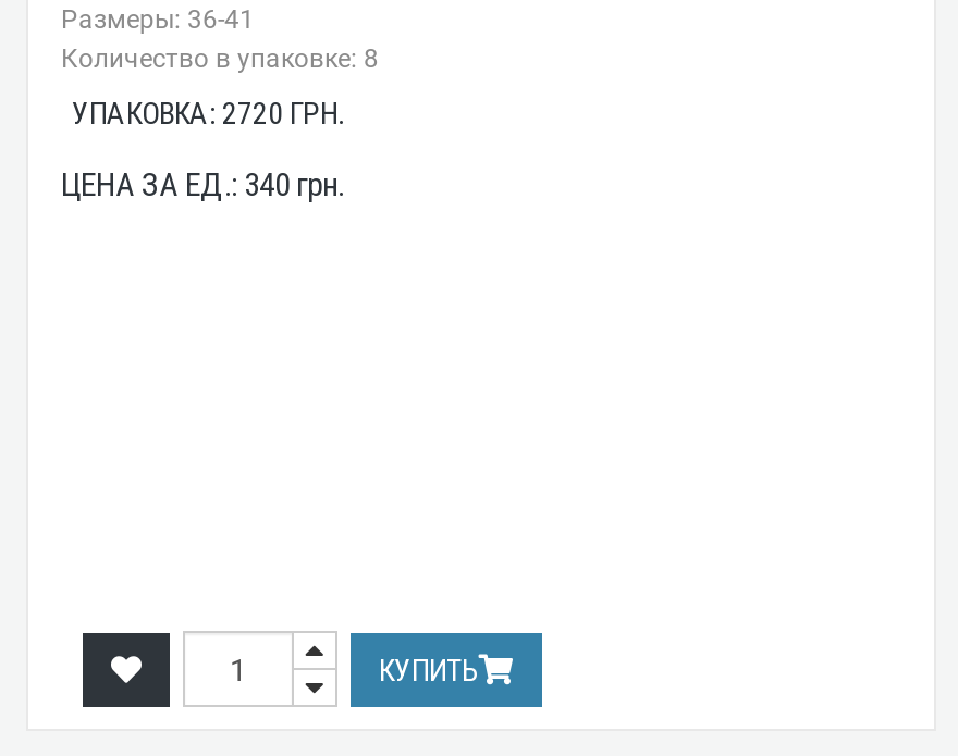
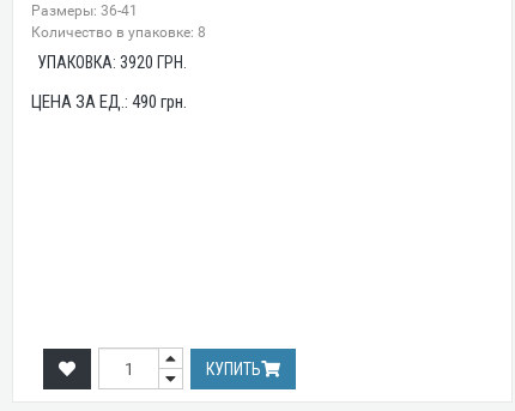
[72,97,344,131] УПАКОВКА: 2720 ГРН. -> [37,53,187,72] УПАКОВКА: 3920 ГРН.
[61,166,344,205] ЦЕНА ЗА ЕД.: 340 грн. -> [31,92,187,113] ЦЕНА ЗА ЕД.: 490 грн.

